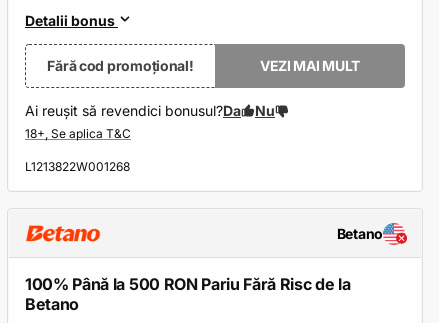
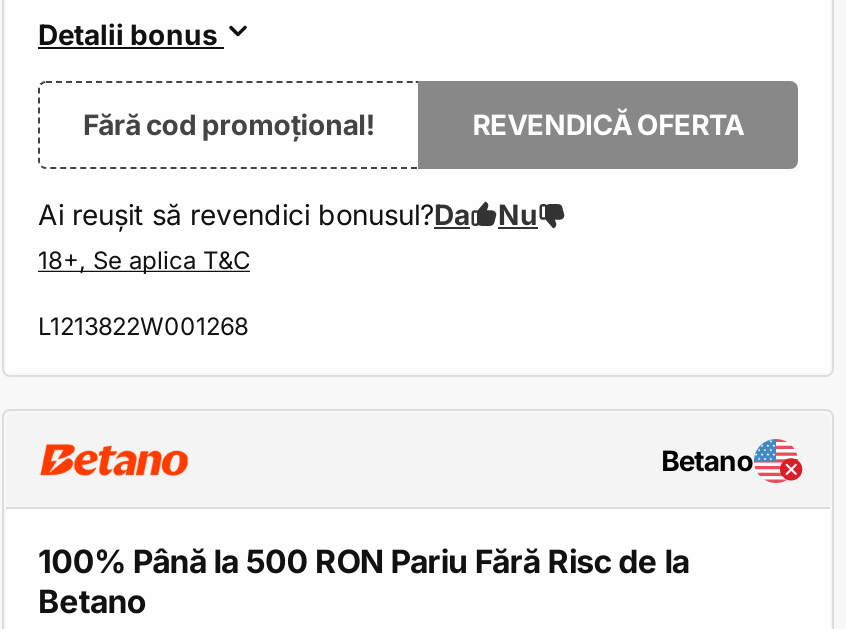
[260,57,360,74] VEZI MAI MULT -> [472,107,744,141] REVENDICĂ OFERTA

